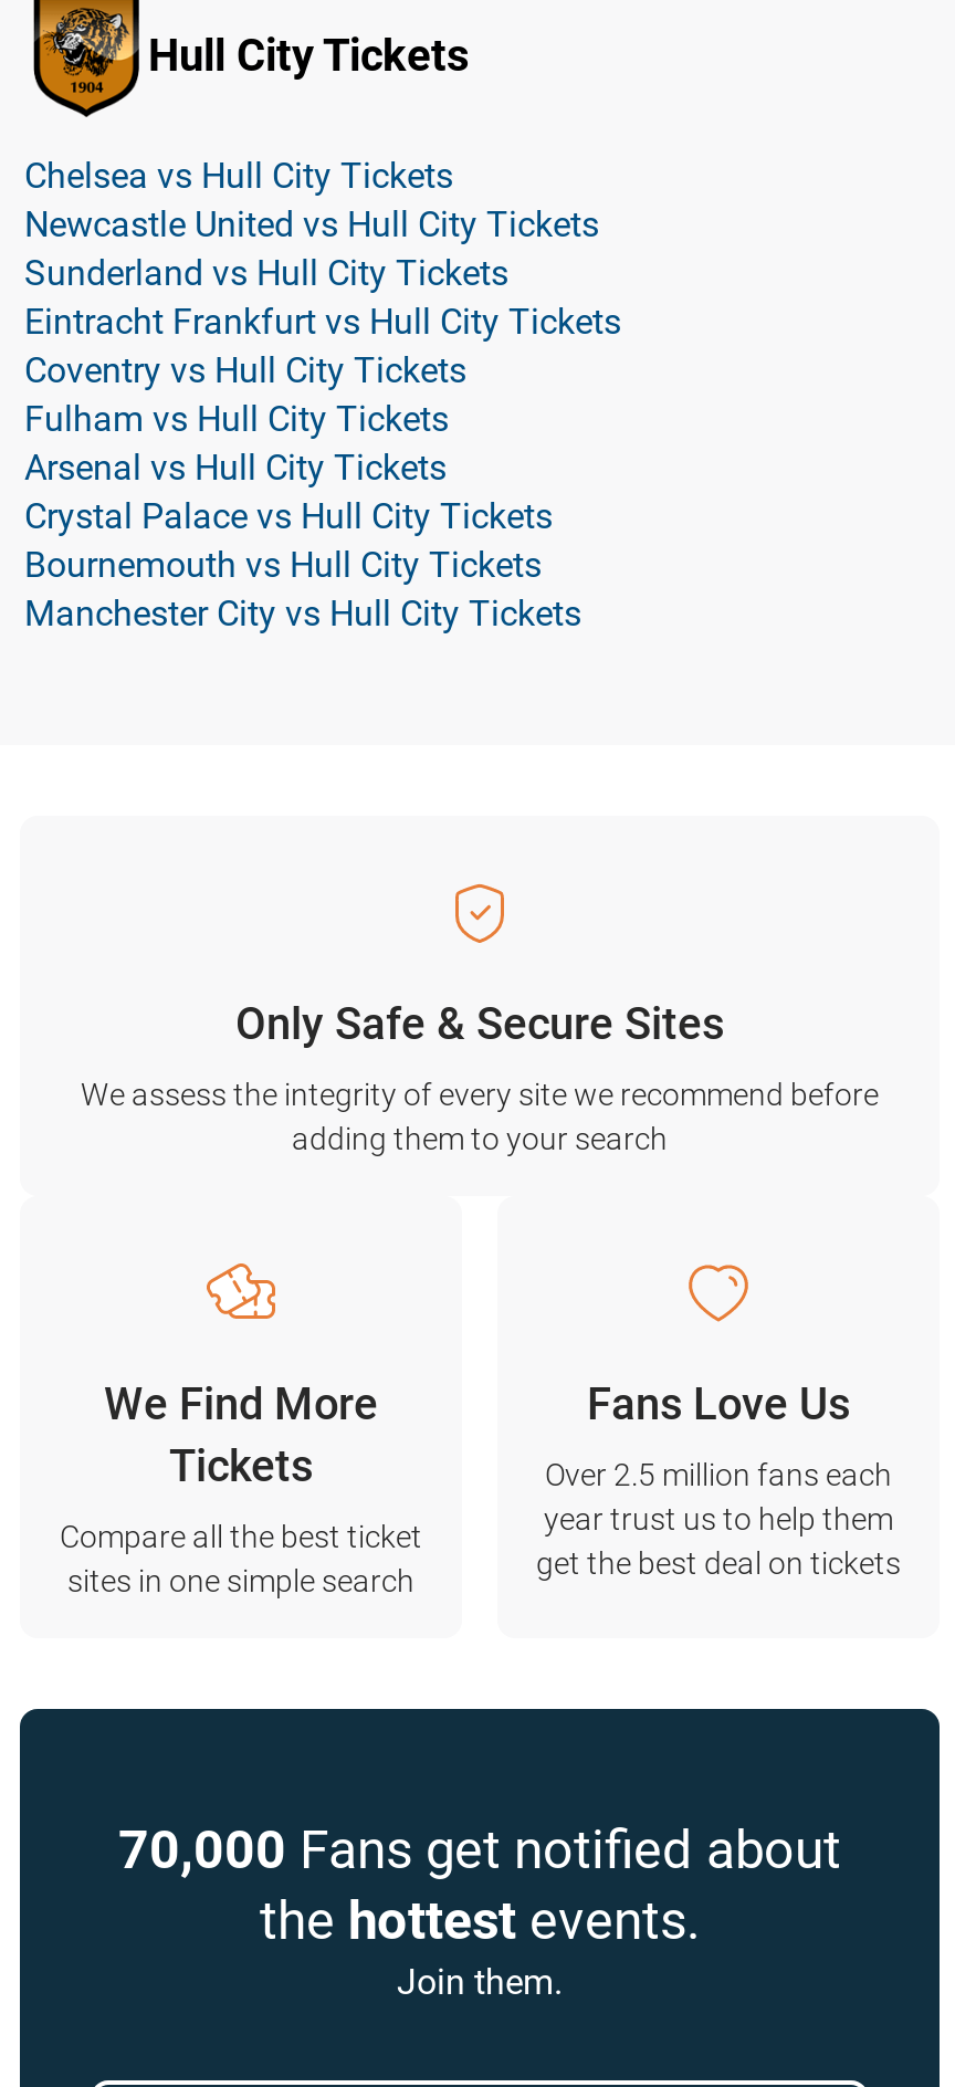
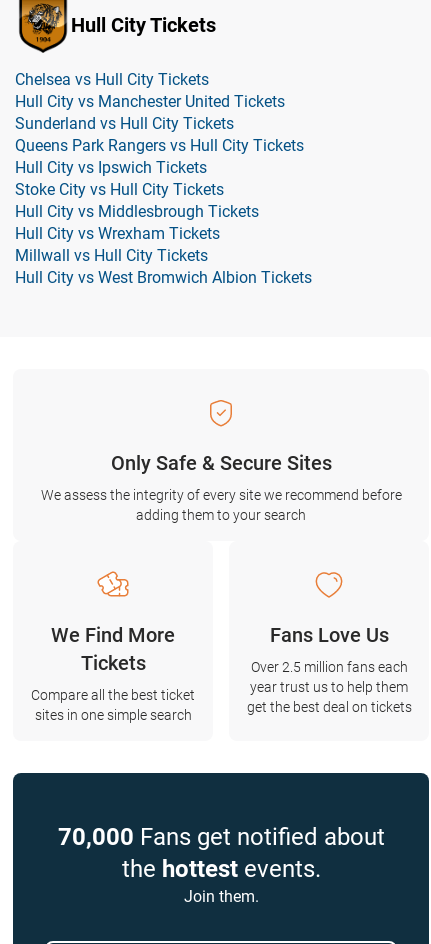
[24,203,599,245] Newcastle United vs Hull City Tickets -> [15,92,285,111] Hull City vs Manchester United Tickets
[24,301,621,635] Eintracht Frankfurt vs Hull City Tickets | Coventry vs Hull City Tickets | Fulham vs Hull City Tickets | Arsenal vs Hull City Tickets | Crystal Palace vs Hull City Tickets | Bournemouth vs Hull City Tickets | Manchester City vs Hull City Tickets -> [15,136,312,287] Queens Park Rangers vs Hull City Tickets | Hull City vs Ipswich Tickets | Stoke City vs Hull City Tickets | Hull City vs Middlesbrough Tickets | Hull City vs Wrexham Tickets | Millwall vs Hull City Tickets | Hull City vs West Bromwich Albion Tickets

